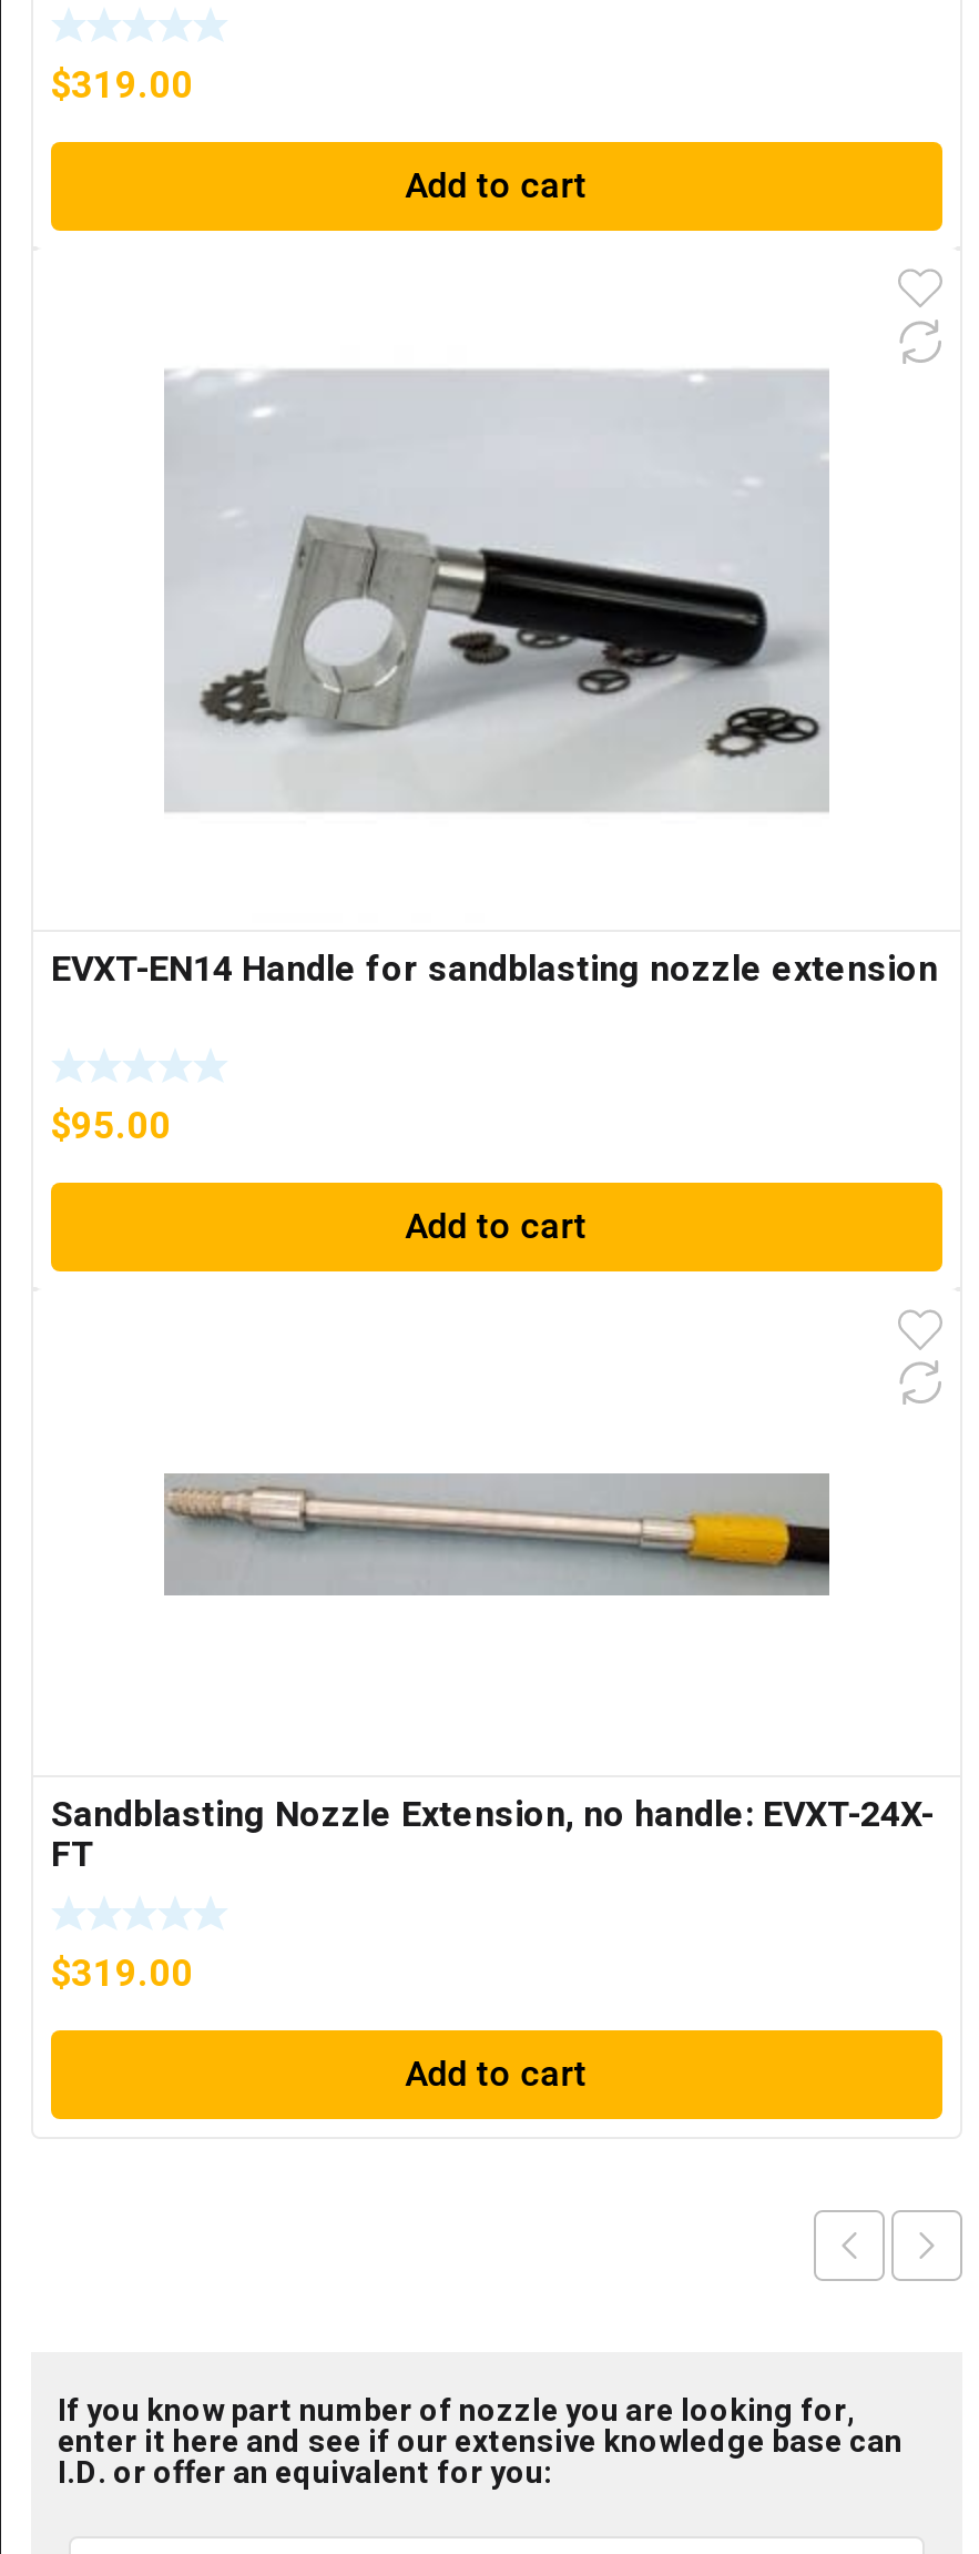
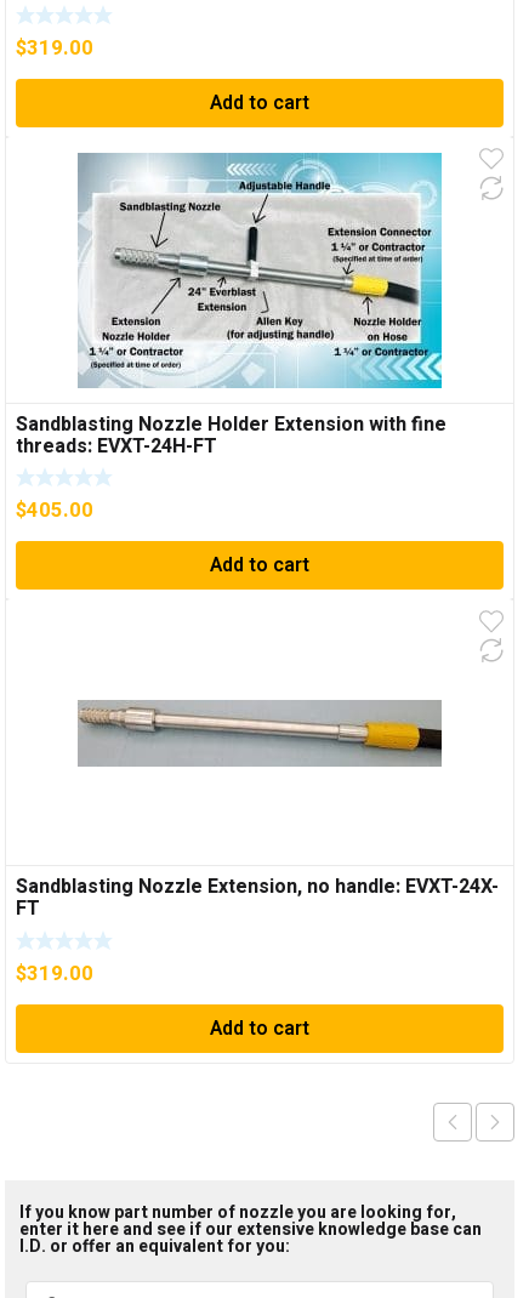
[166,337,829,732] [image] -> [79,152,443,389] [image]
[51,943,938,996] EVXT-EN14 Handle for sandblasting nozzle extension -> [16,410,446,461] Sandblasting Nozzle Holder Extension with fine | threads: EVXT-24H-FT
[51,1101,171,1155] $95.00 -> [16,497,93,526] $405.00

